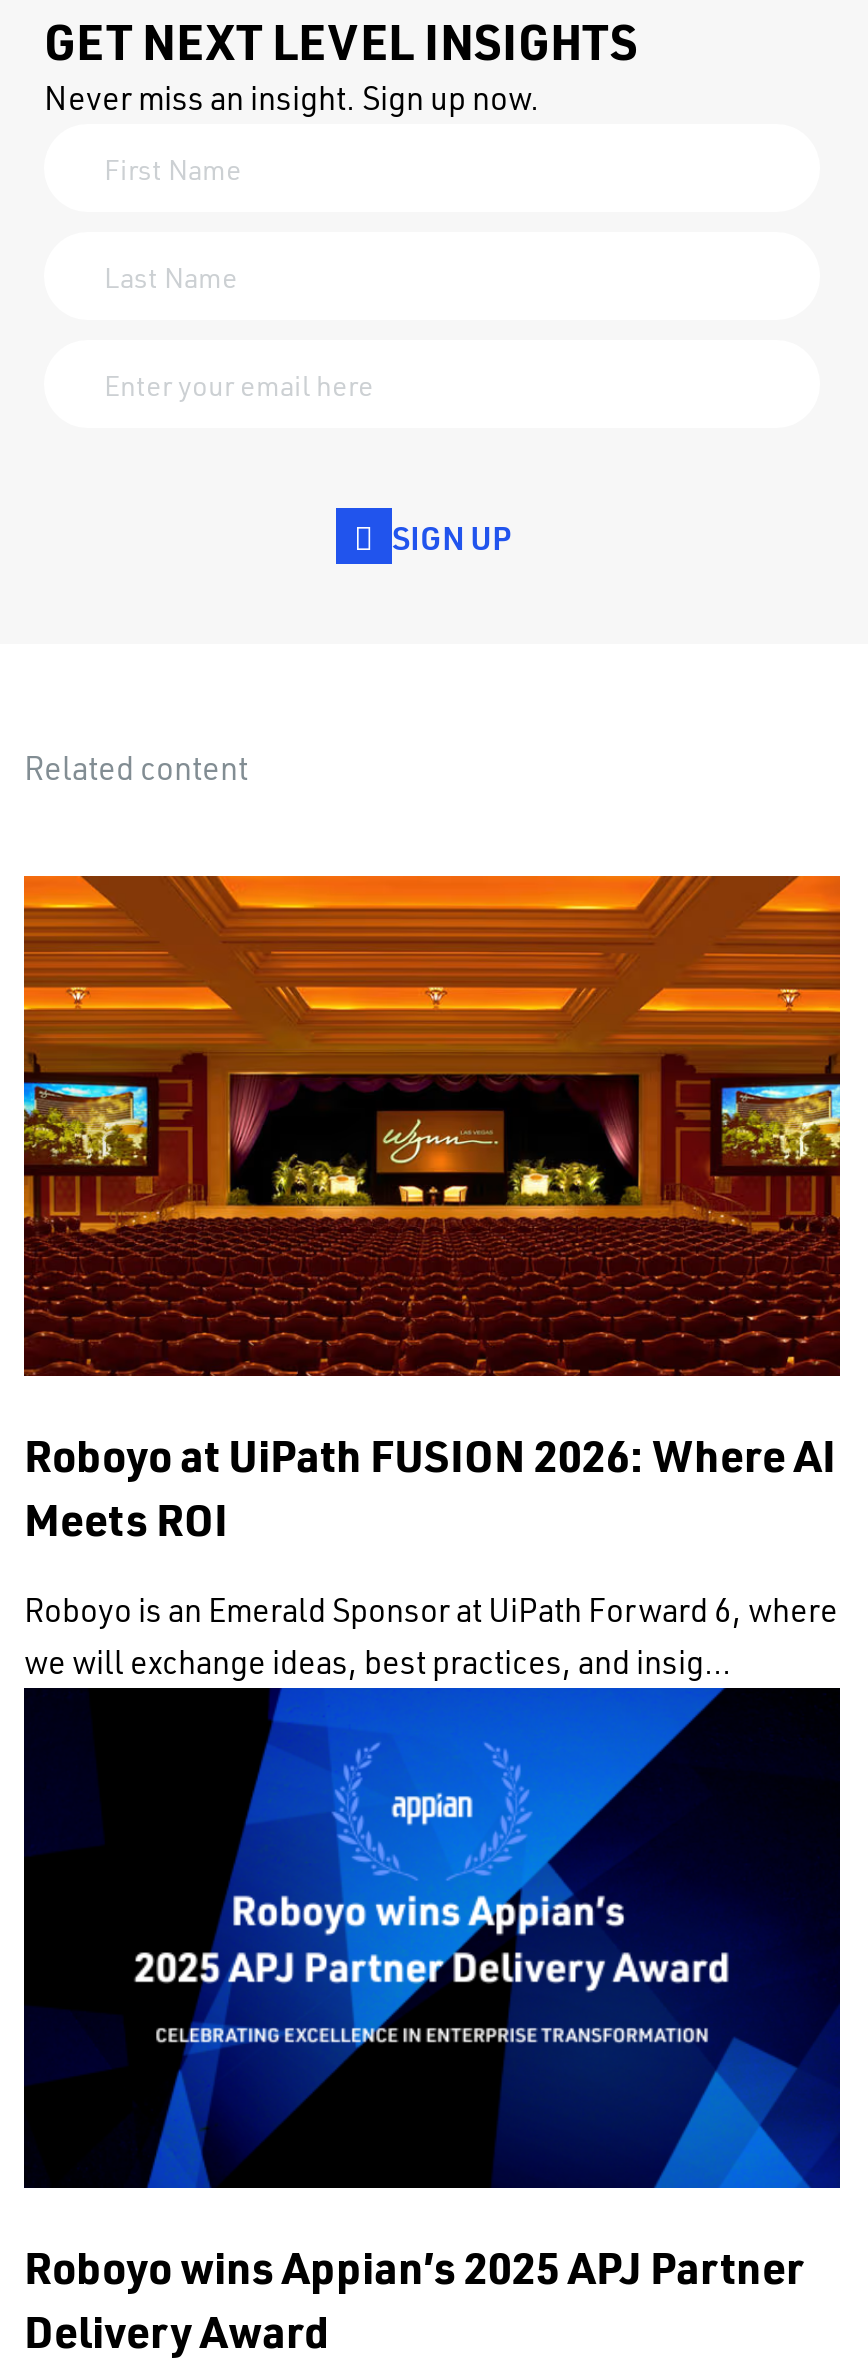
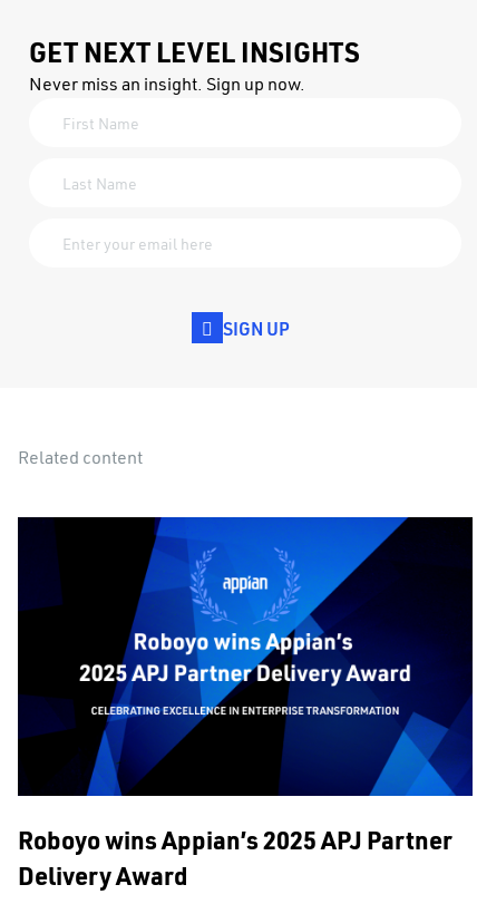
[22,874,842,1682] [image] | Roboyo at UiPath FUSION 2026: Where AI | Meets ROI | Roboyo is an Emerald Sponsor at UiPath Forward 6, where | we will exchange ideas, best practices, and insig… -> none

